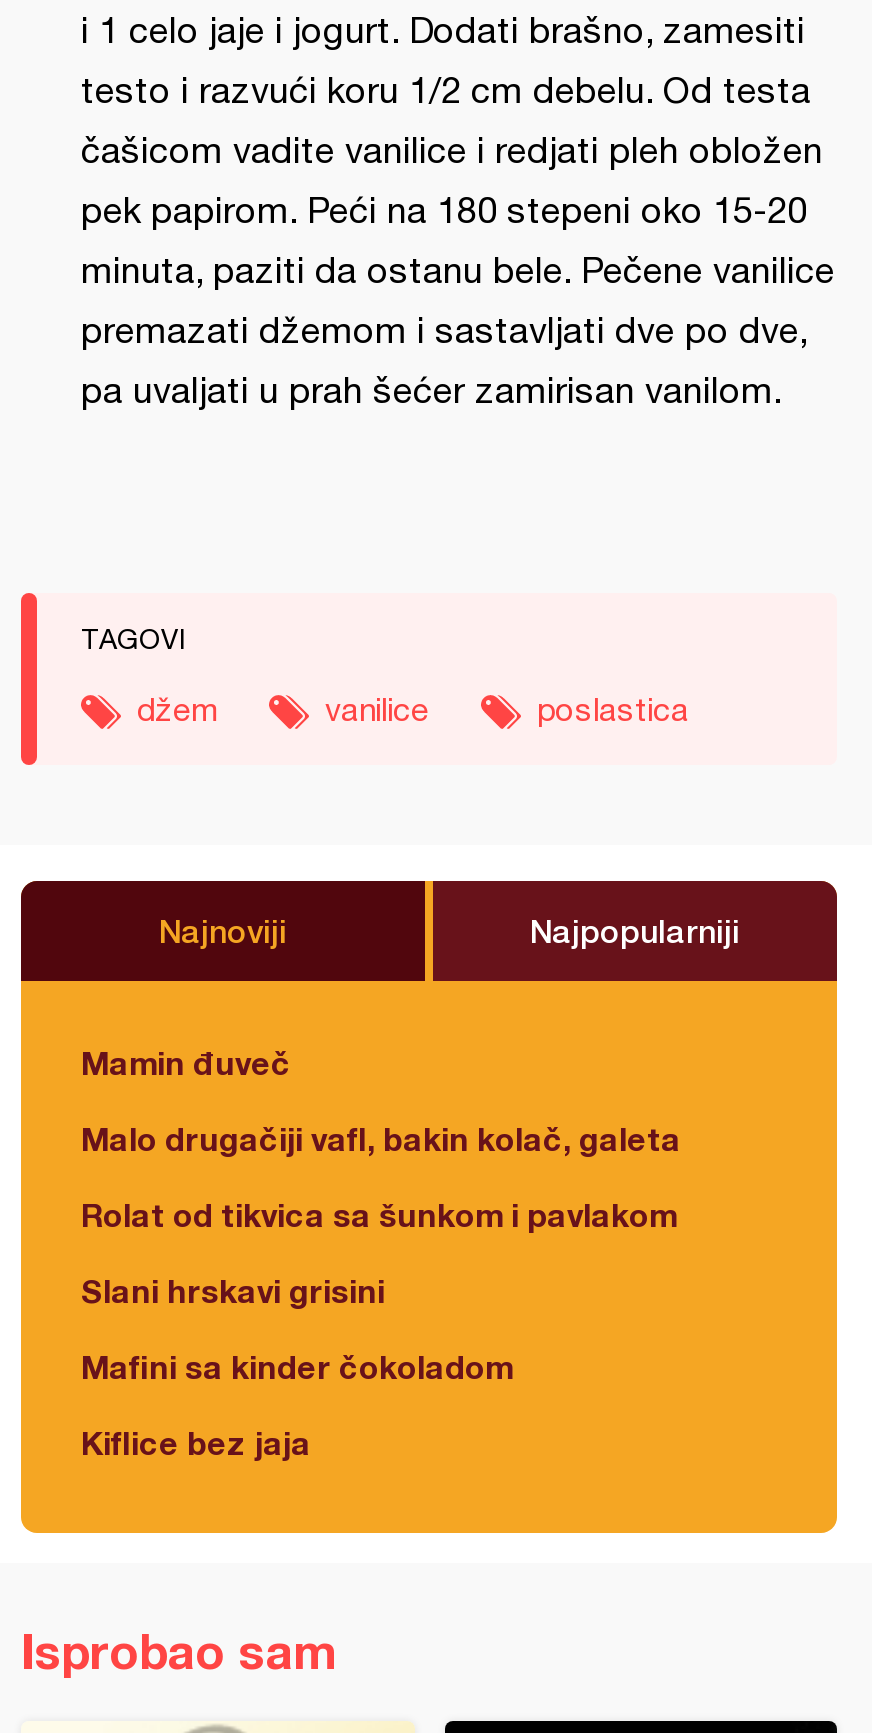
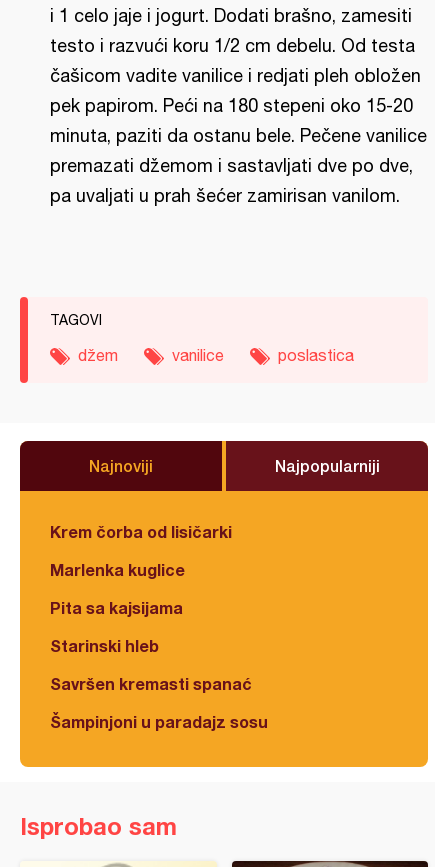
[81,1043,291,1081] Mamin đuveč -> [50,522,232,541] Krem čorba od lisičarki
[81,1119,681,1157] Malo drugačiji vafl, bakin kolač, galeta -> [50,560,185,579] Marlenka kuglice
[81,1195,677,1233] Rolat od tikvica sa šunkom i pavlakom -> [50,598,183,617] Pita sa kajsijama
[81,1271,385,1309] Slani hrskavi grisini -> [50,636,159,655] Starinski hleb
[81,1347,513,1385] Mafini sa kinder čokoladom -> [50,674,252,693] Savršen kremasti spanać
[81,1423,311,1461] Kiflice bez jaja -> [50,712,268,731] Šampinjoni u paradajz sosu

